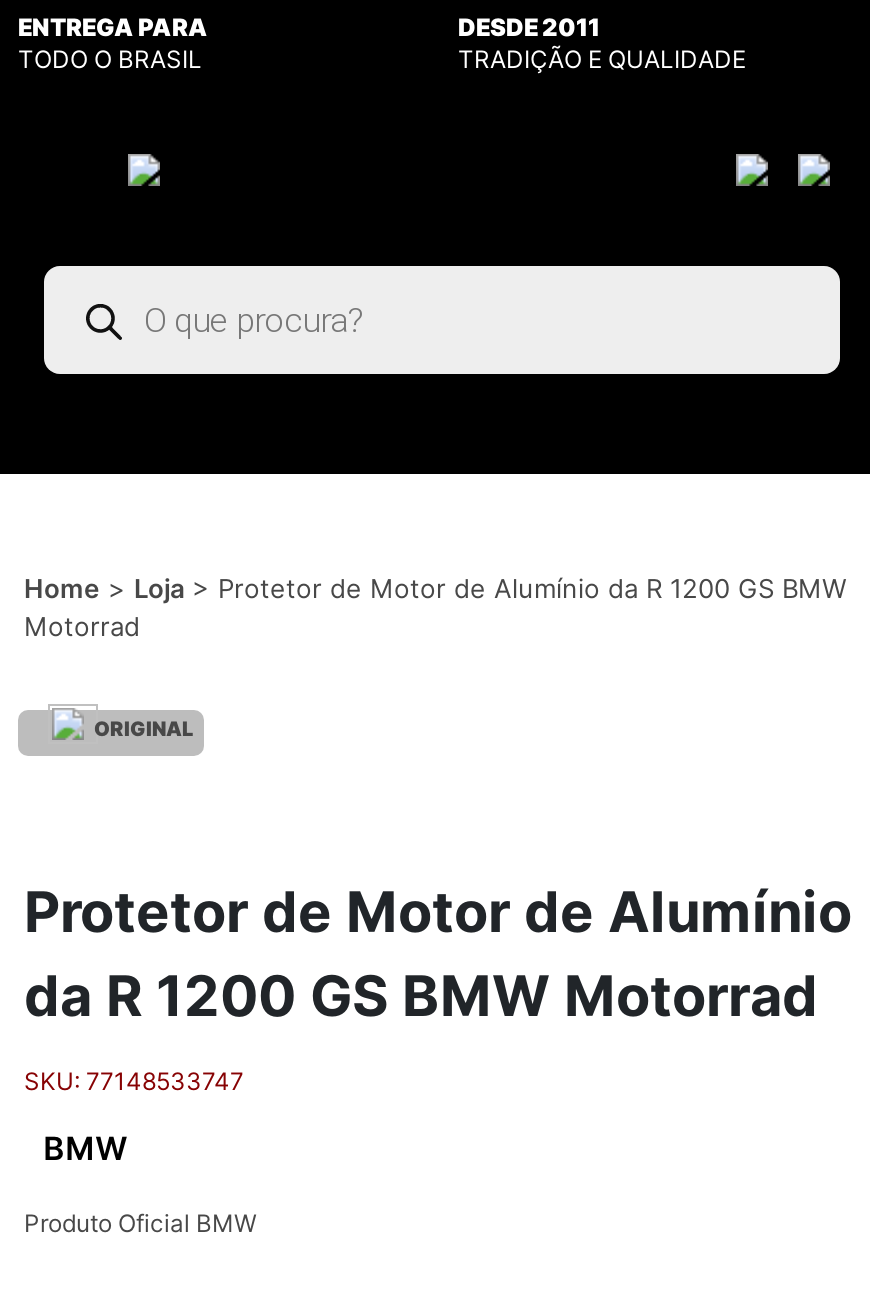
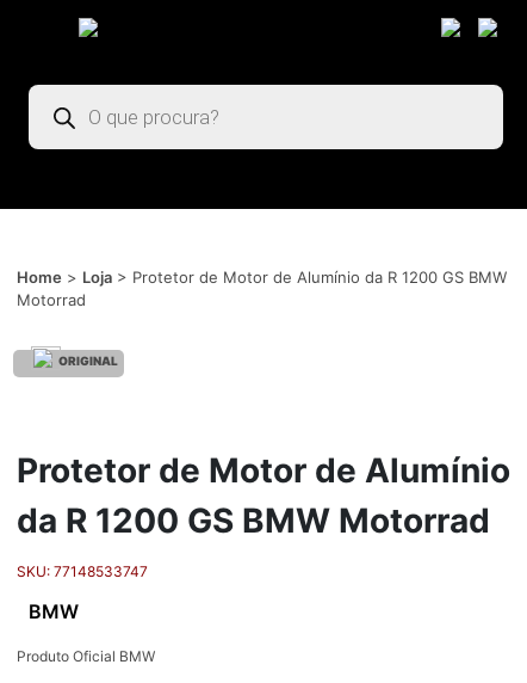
[18,12,208,74] ENTREGA PARA | TODO O BRASIL -> none
[458,12,746,74] DESDE 2011 | TRADIÇÃO E QUALIDADE -> none

